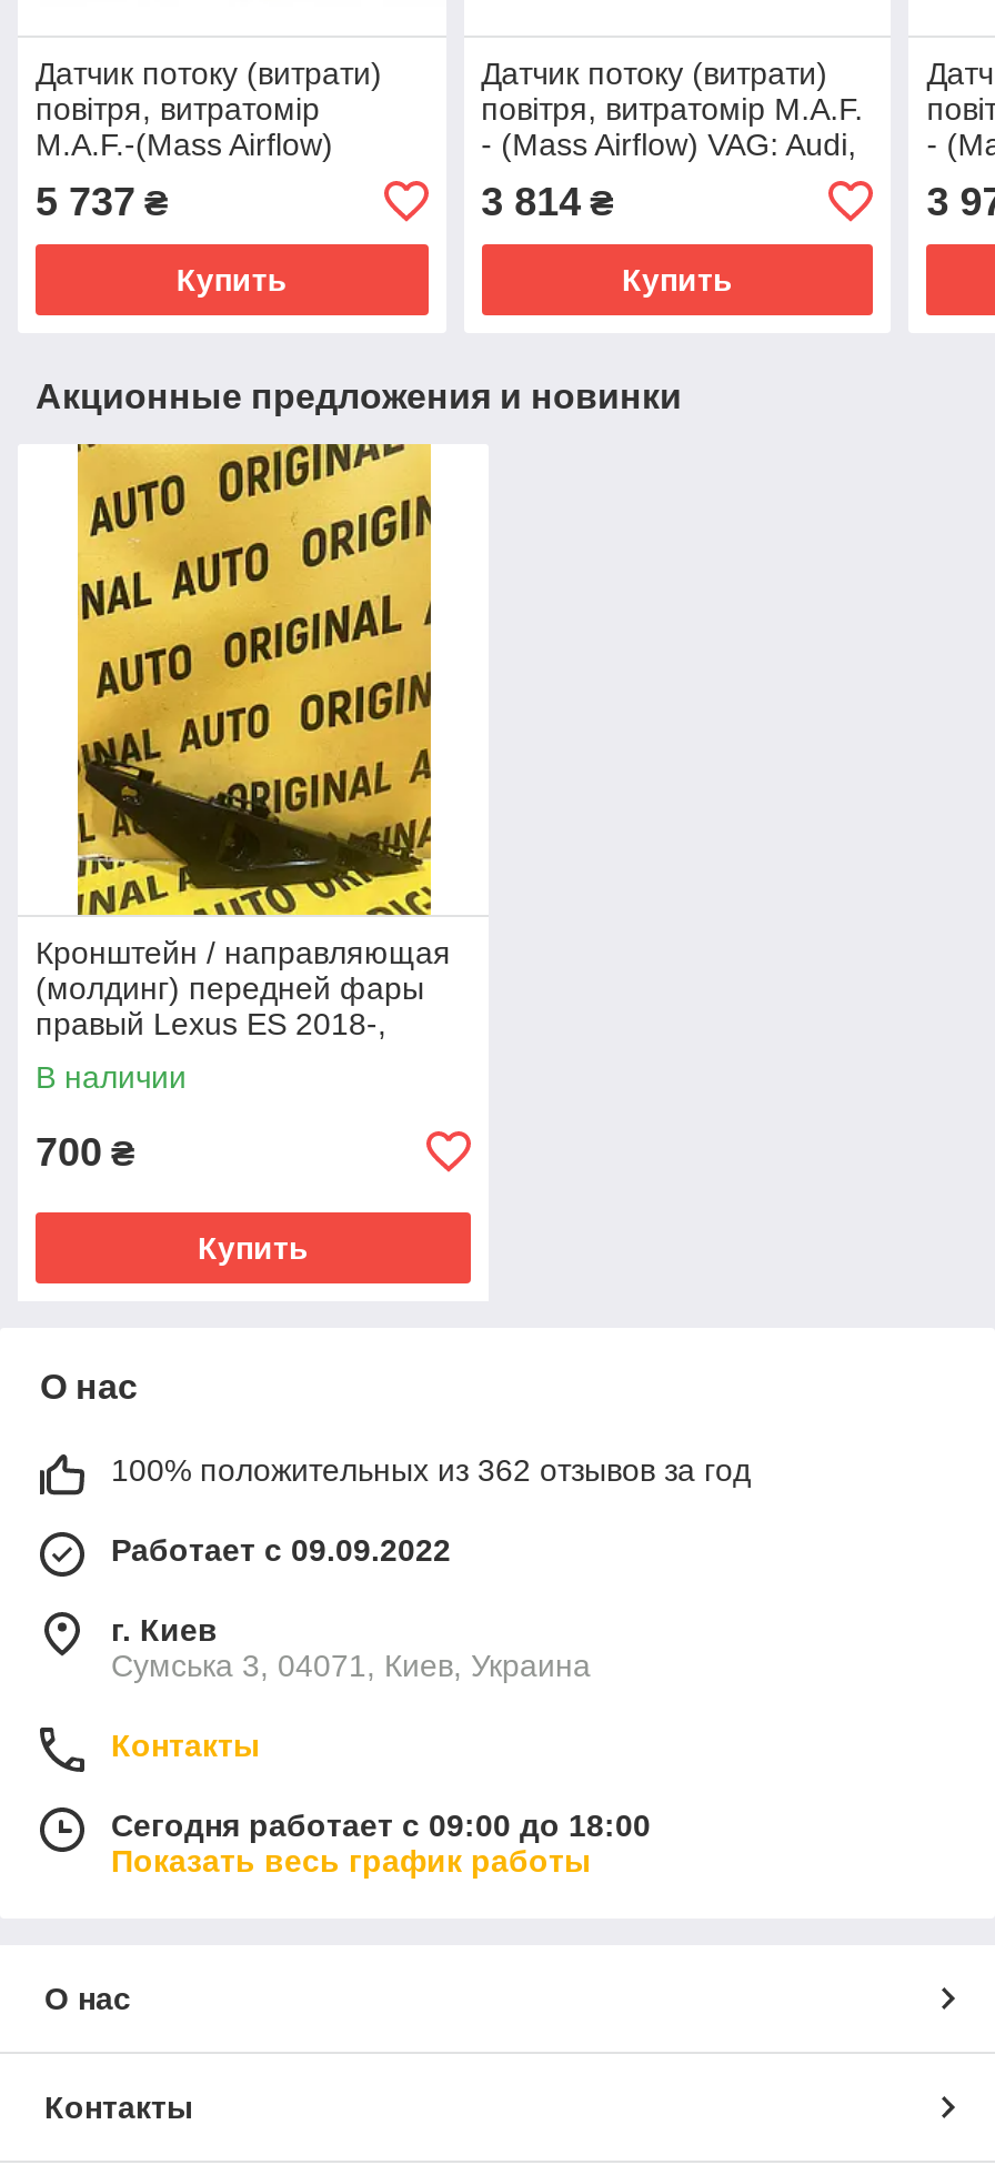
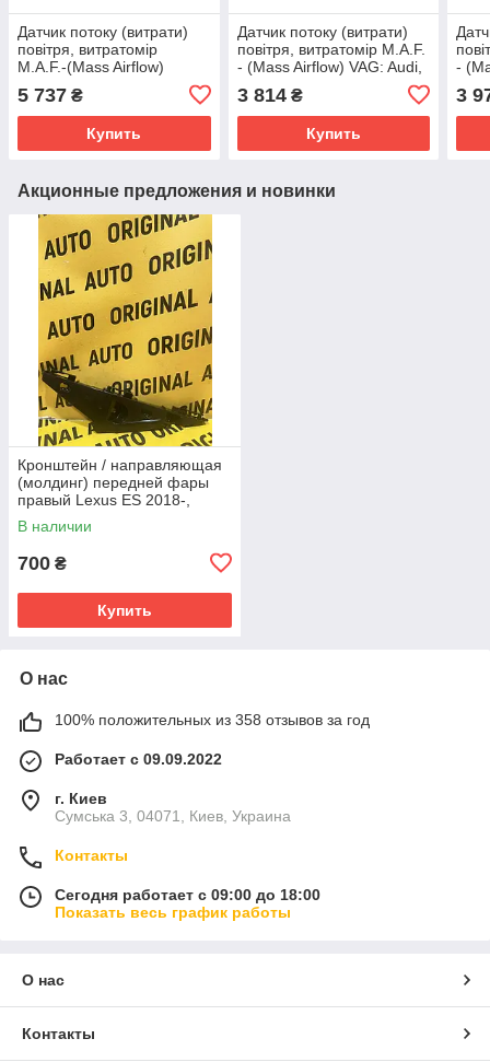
[111,1452,751,1487] 100% положительных из 362 отзывов за год -> [55,711,370,728] 100% положительных из 358 отзывов за год

